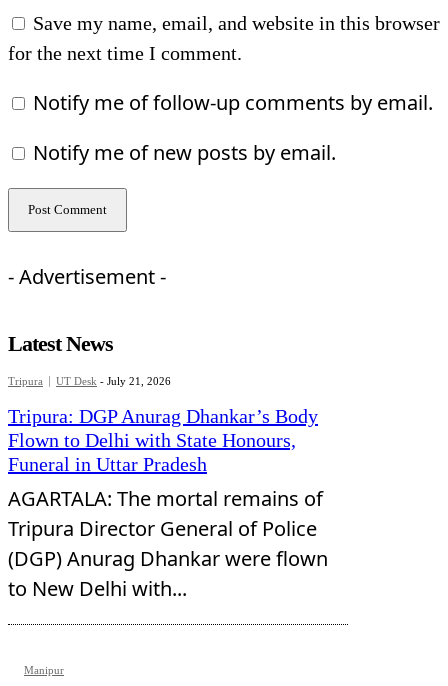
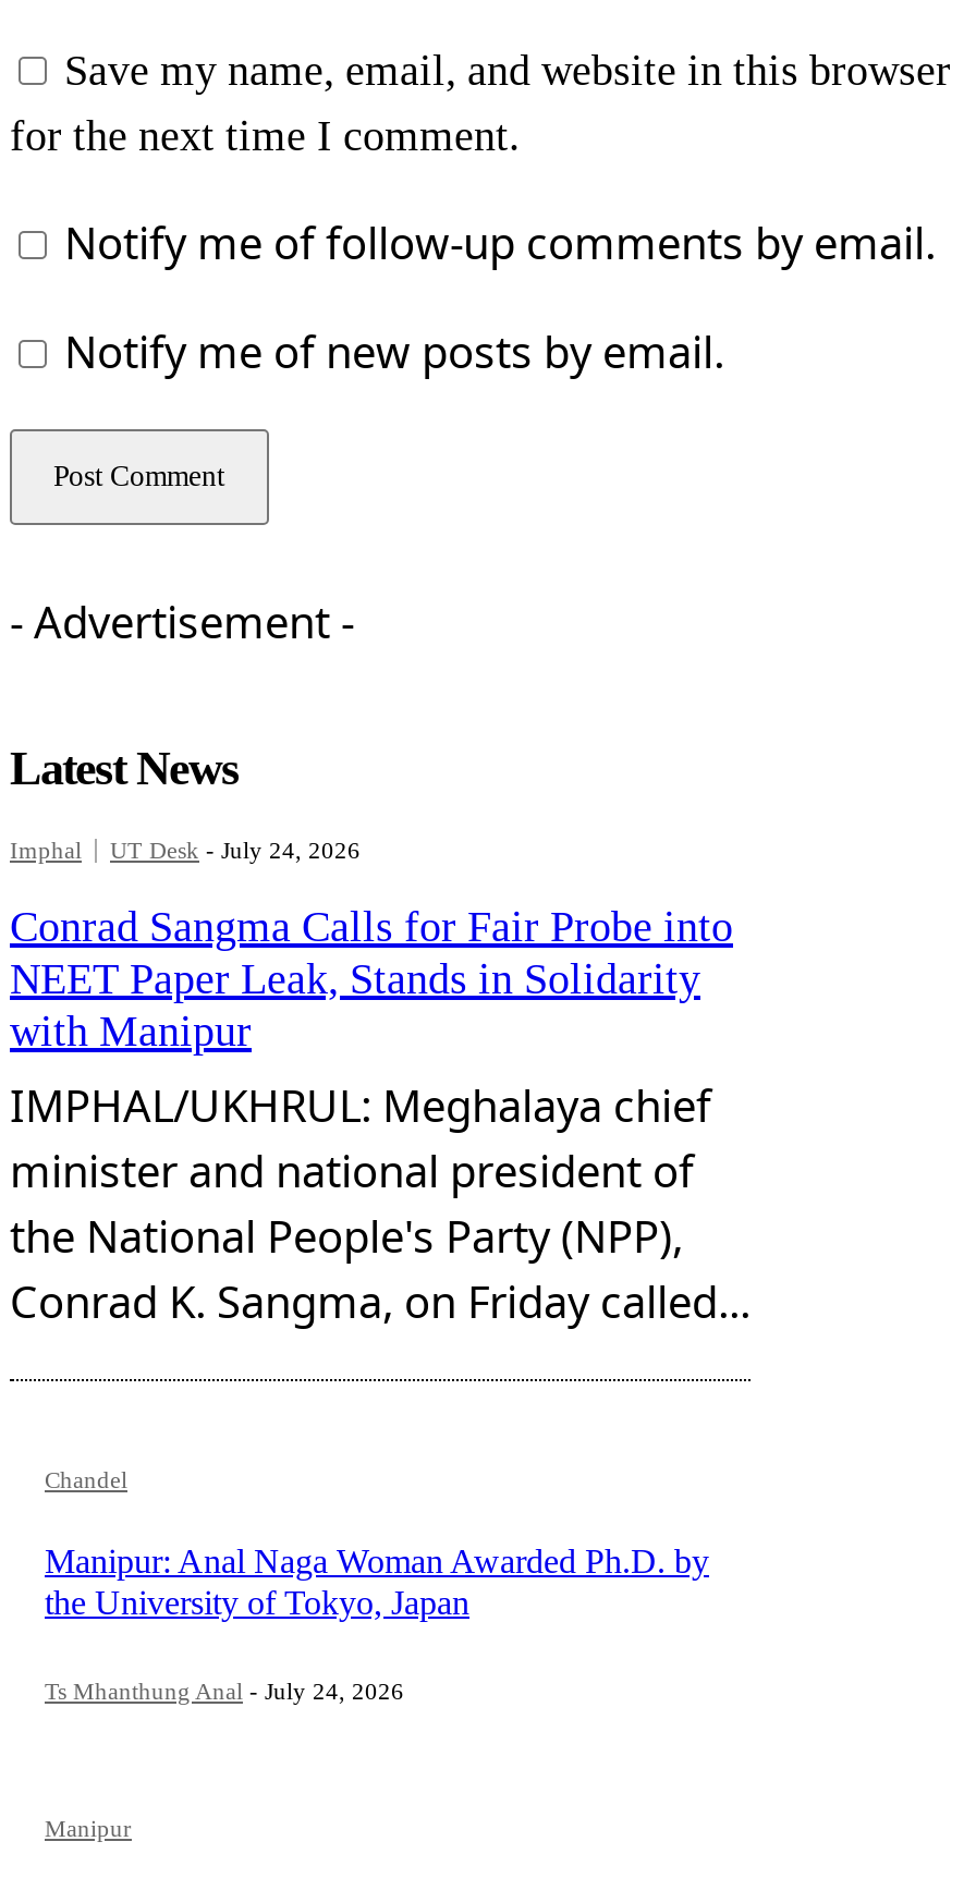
[8,375,328,602] Tripura | UT Desk - July 21, 2026 | Tripura: DGP Anurag Dhankar’s Body | Flown to Delhi with State Honours, | Funeral in Uttar Pradesh | AGARTALA: The mortal remains of | Tripura Director General of Police | (DGP) Anurag Dhankar were flown | to New Delhi with... -> [10,838,751,1705] Imphal | UT Desk - July 24, 2026 | Conrad Sangma Calls for Fair Probe into | NEET Paper Leak, Stands in Solidarity | with Manipur | IMPHAL/UKHRUL: Meghalaya chief | minister and national president of | the National People's Party (NPP), | Conrad K. Sangma, on Friday called... | Chandel | Manipur: Anal Naga Woman Awarded Ph.D. by | the University of Tokyo, Japan | Ts Mhanthung Anal - July 24, 2026

